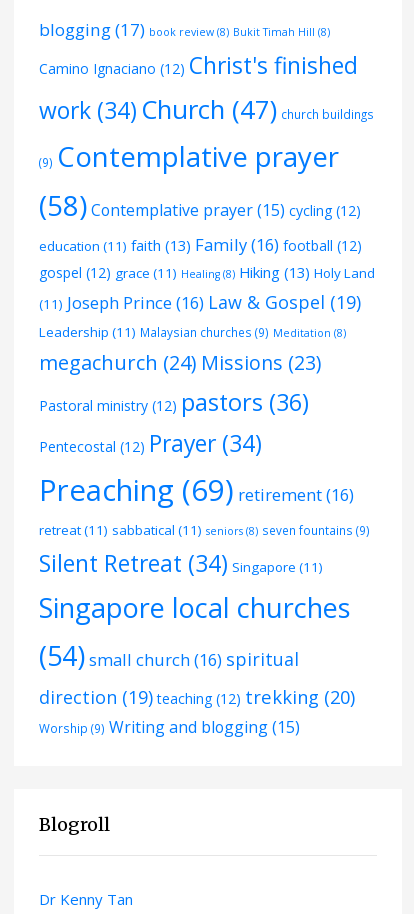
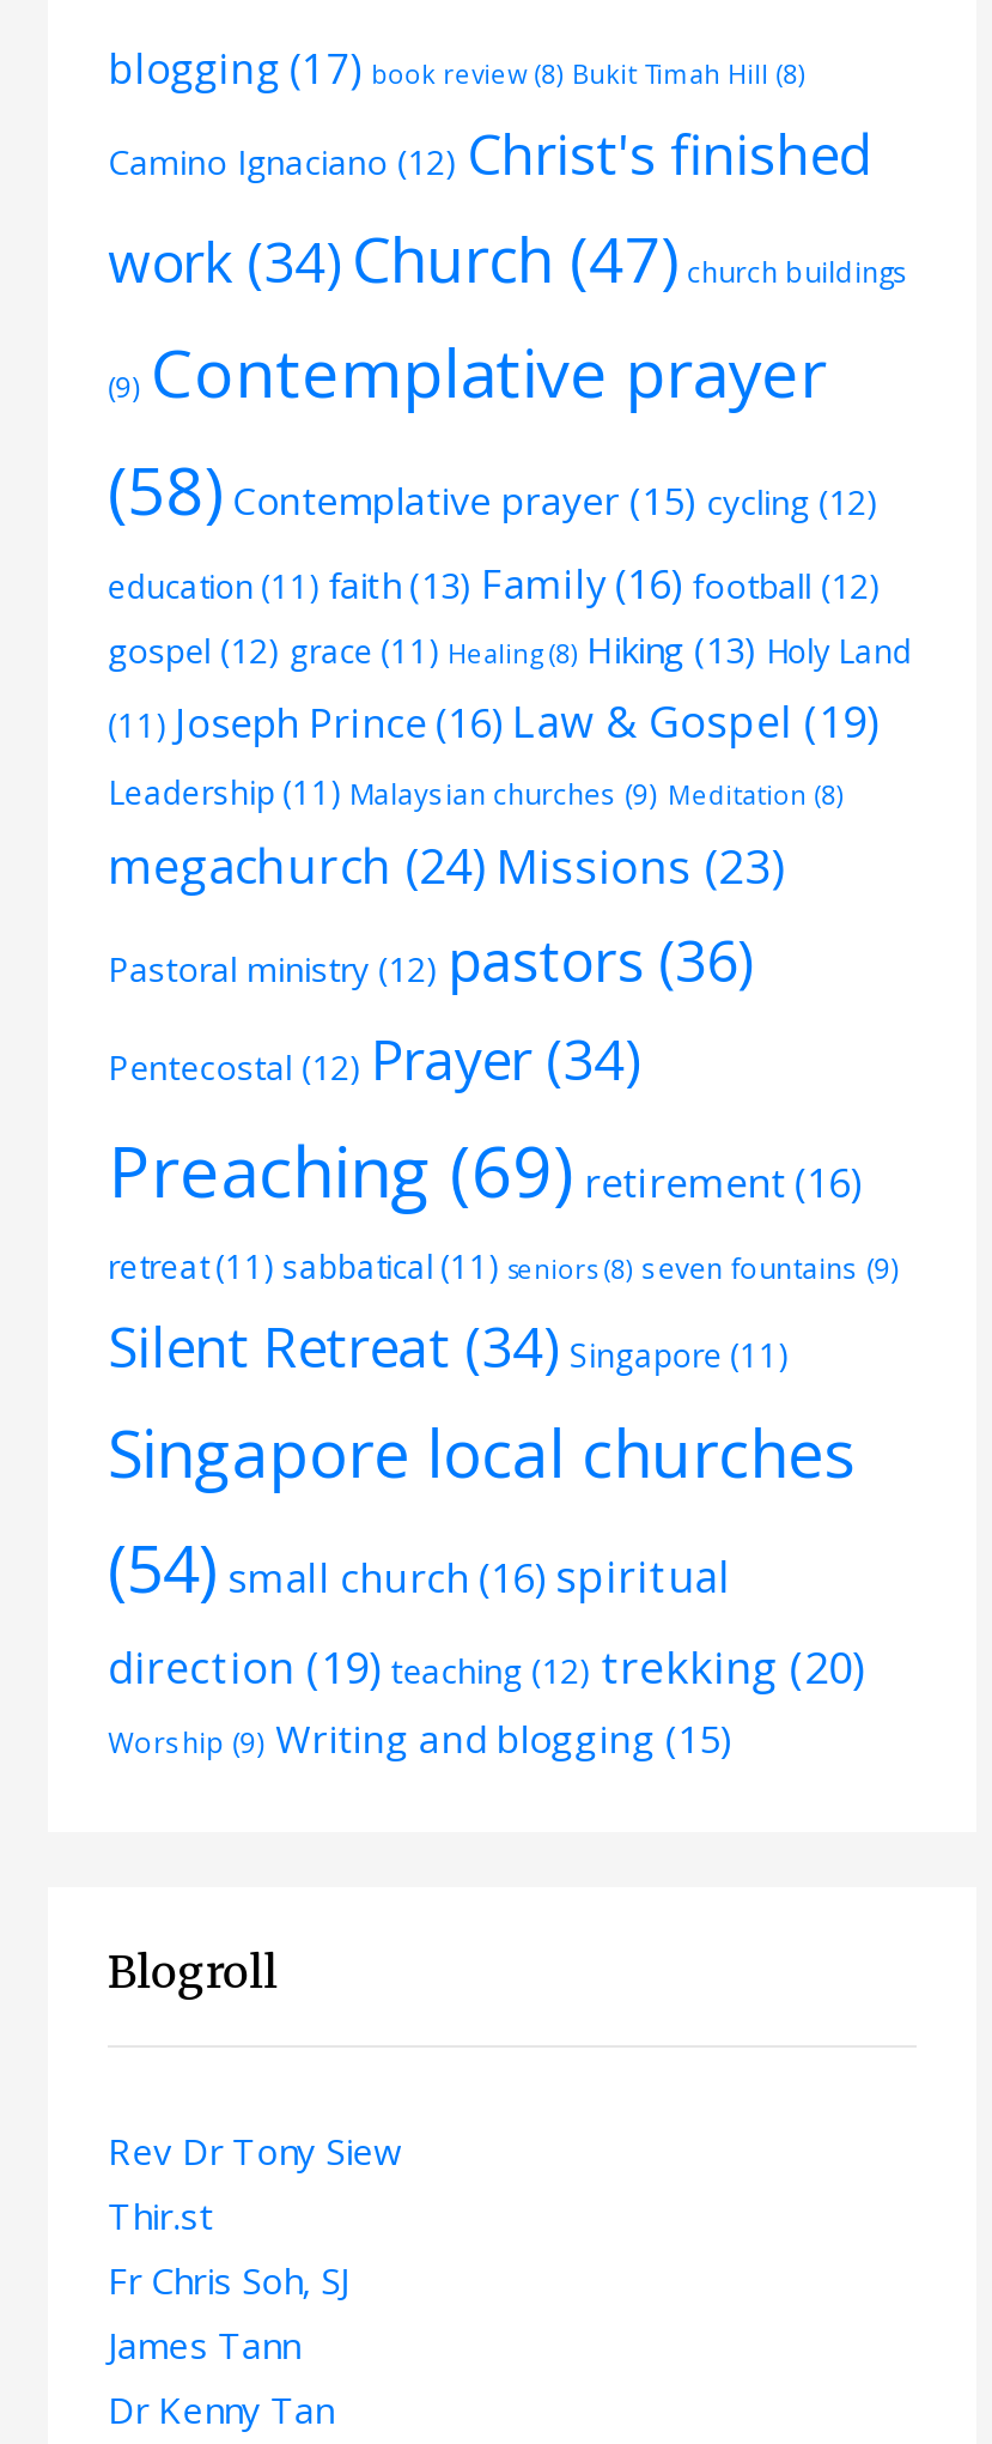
none -> [108,2126,402,2368] Rev Dr Tony Siew | Thir.st | Fr Chris Soh, SJ | James Tann

